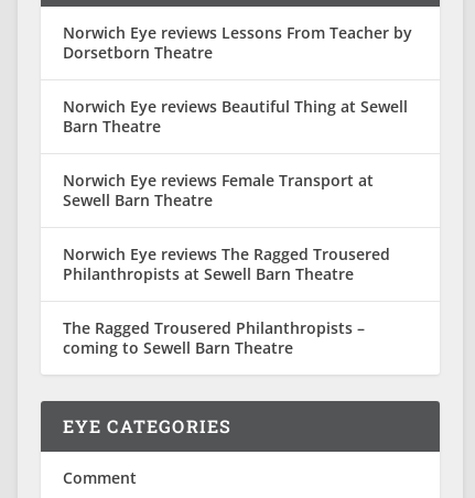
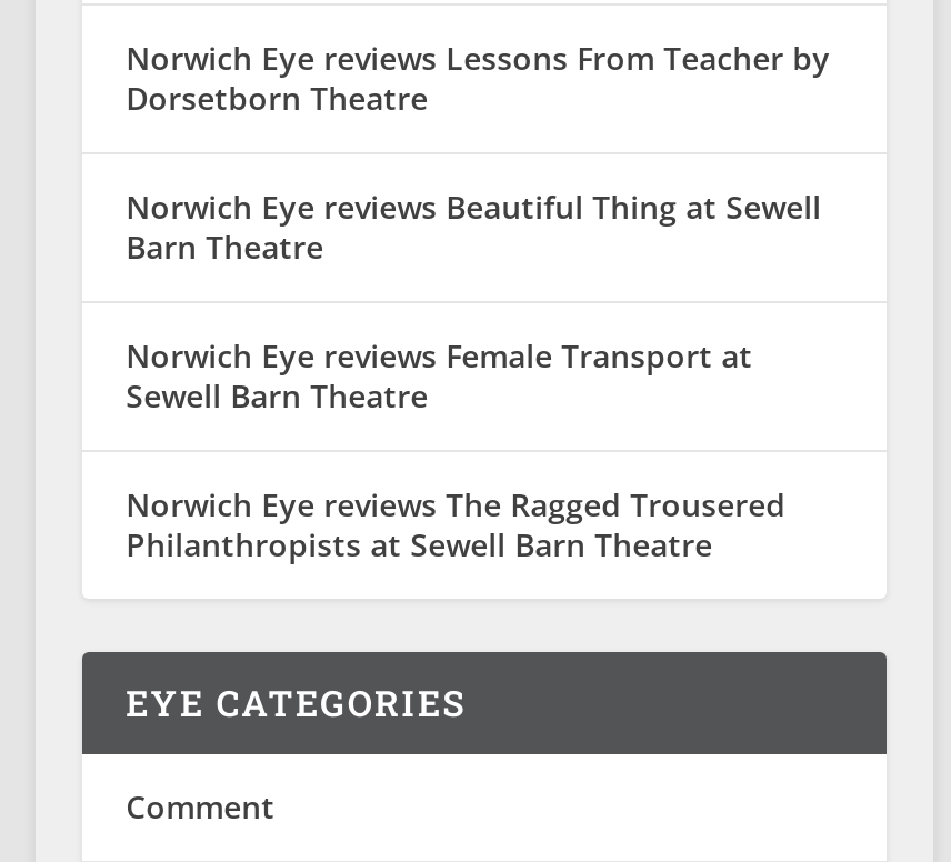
[62,317,364,358] The Ragged Trousered Philanthropists – | coming to Sewell Barn Theatre -> none

